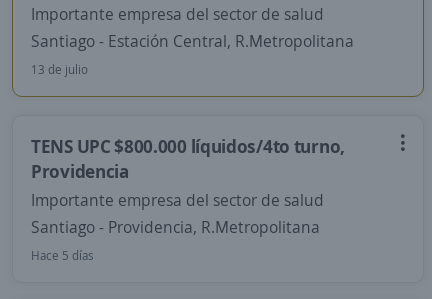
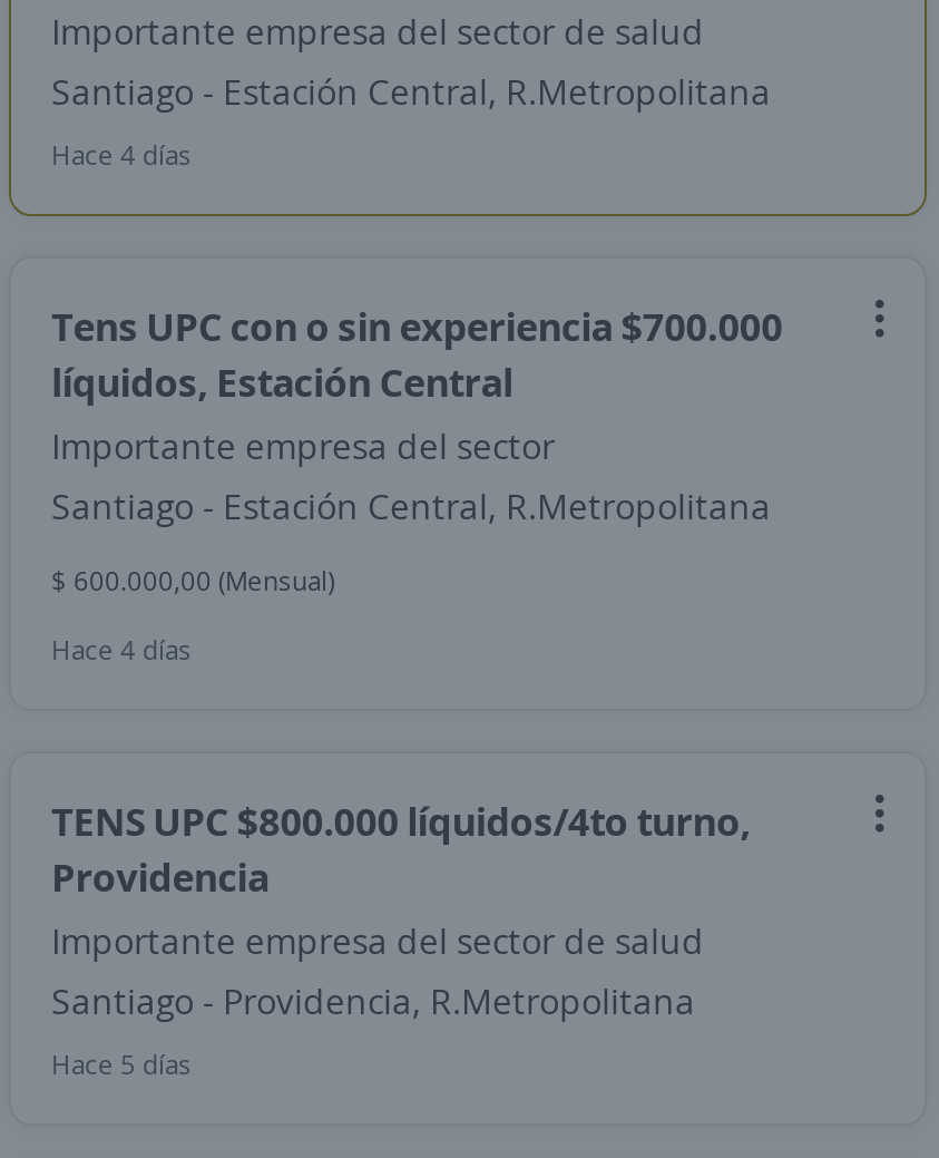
[31,61,88,78] 13 de julio -> [51,136,783,669] Hace 4 días | Tens UPC con o sin experiencia $700.000 | líquidos, Estación Central | Importante empresa del sector | Santiago - Estación Central, R.Metropolitana | $ 600.000,00 (Mensual) | Hace 4 días

